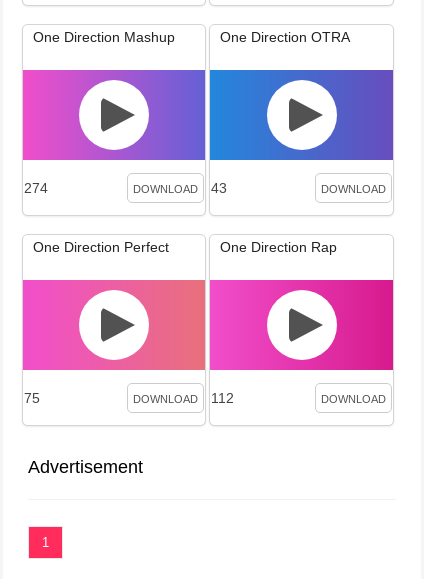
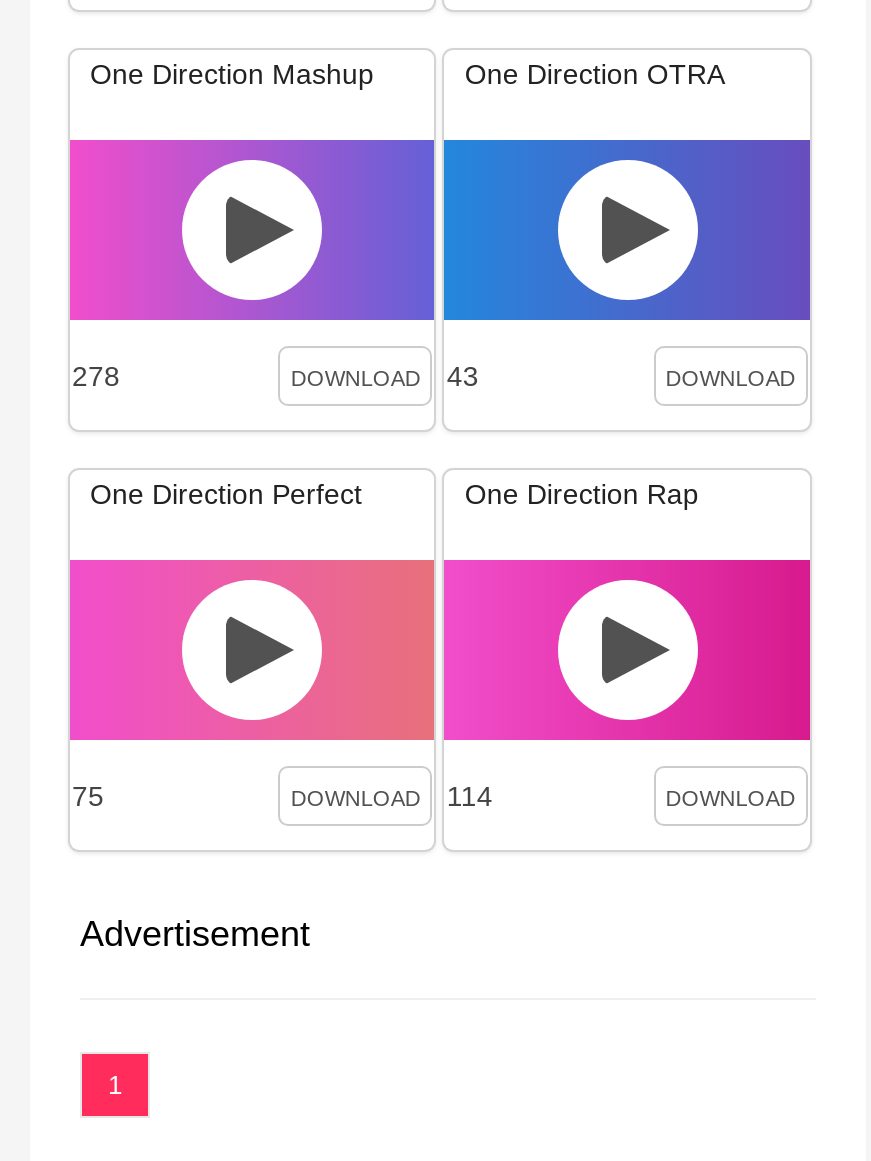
[24,179,48,195] 274 -> [72,359,120,391] 278
[133,389,234,405] DOWNLOAD 112 -> [291,779,493,811] DOWNLOAD 114

